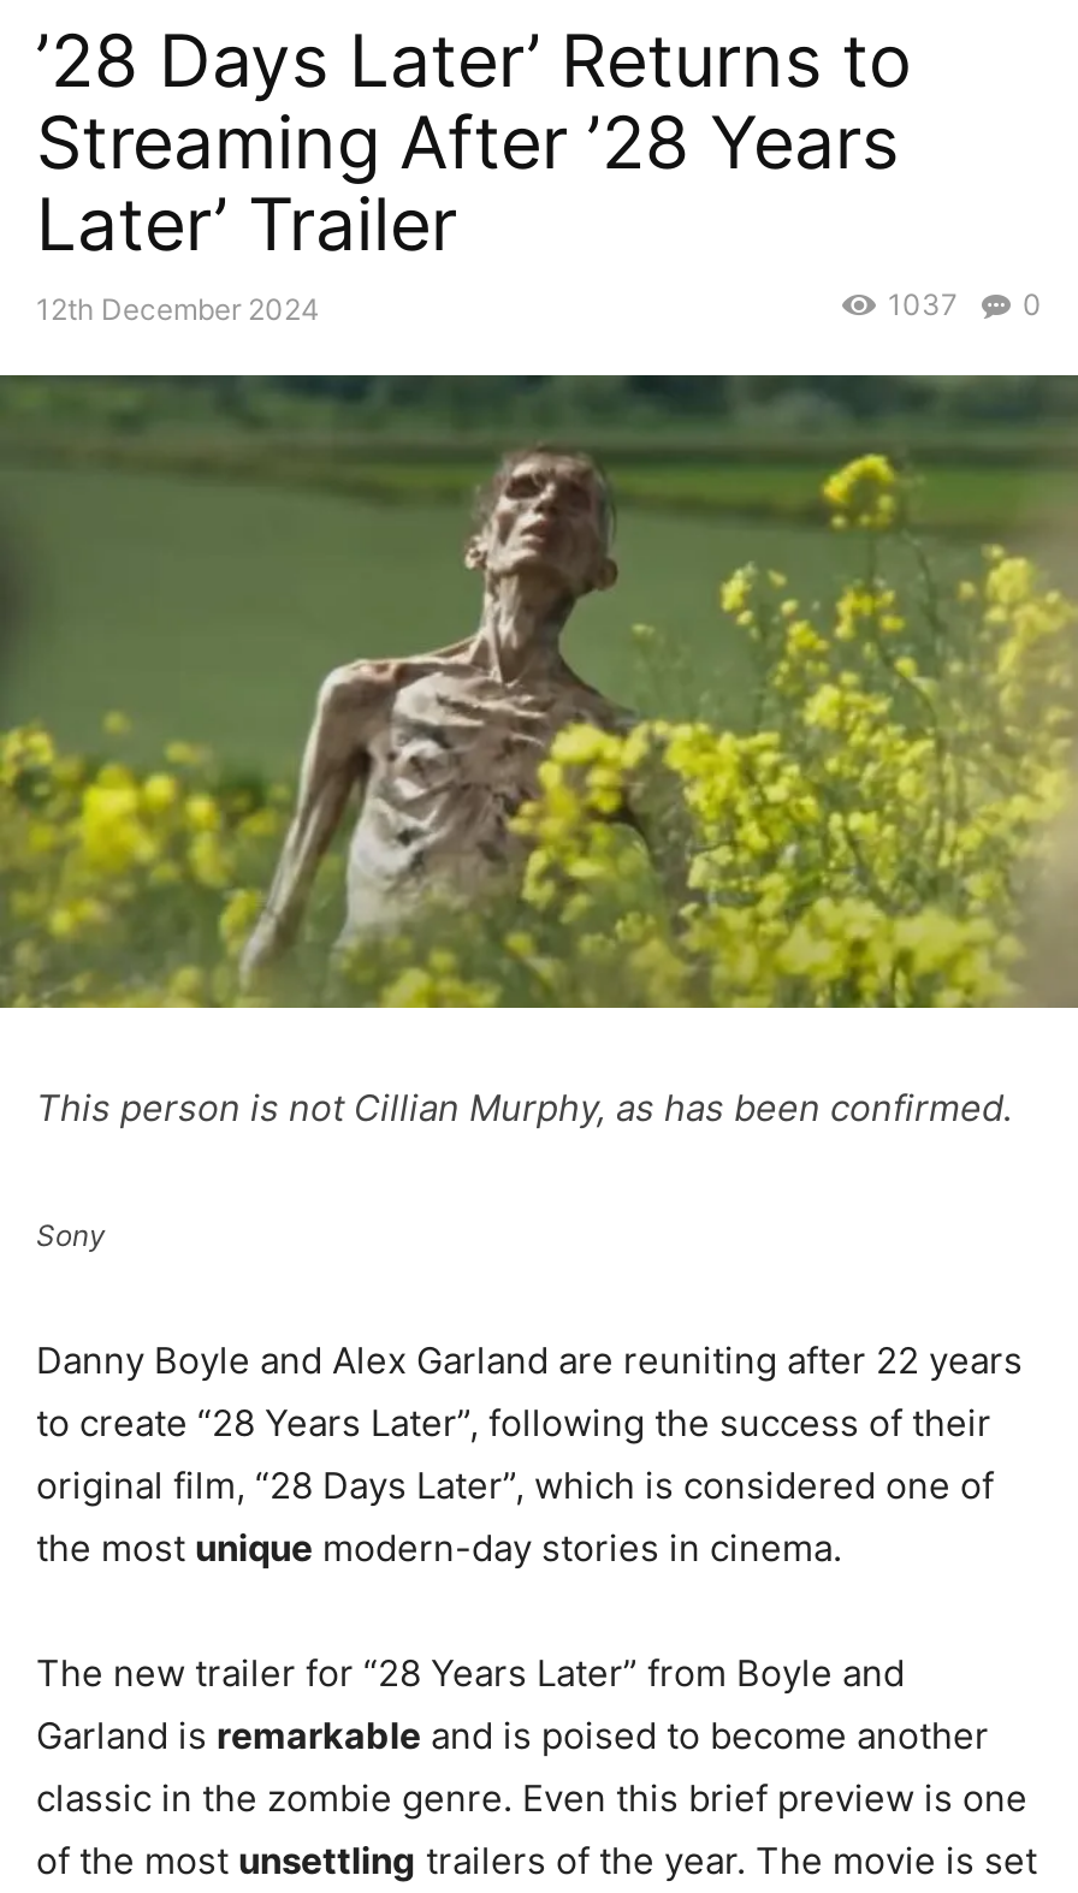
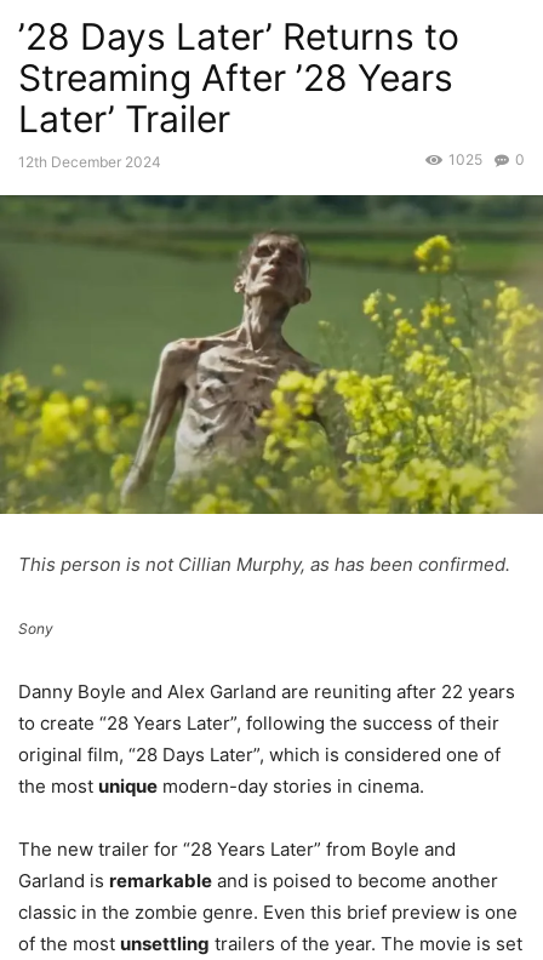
[888,286,1042,322] 1037 0 -> [448,150,525,168] 1025 0

